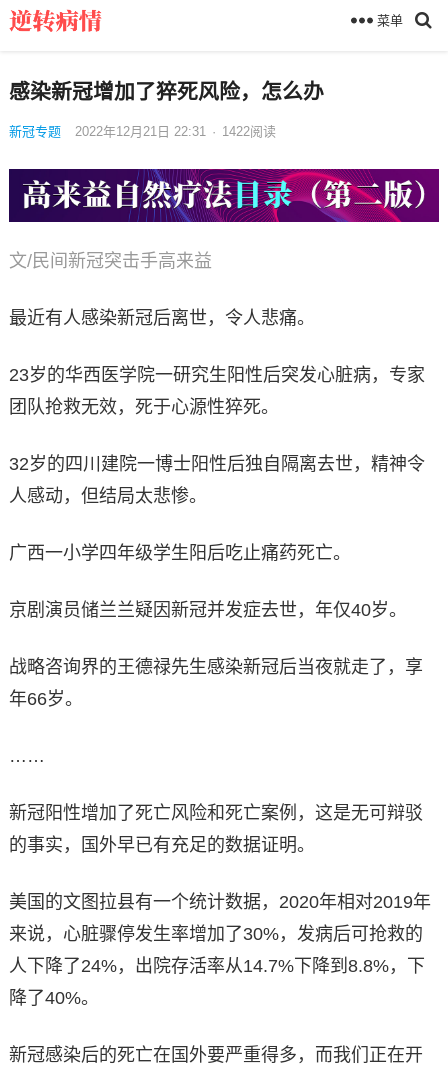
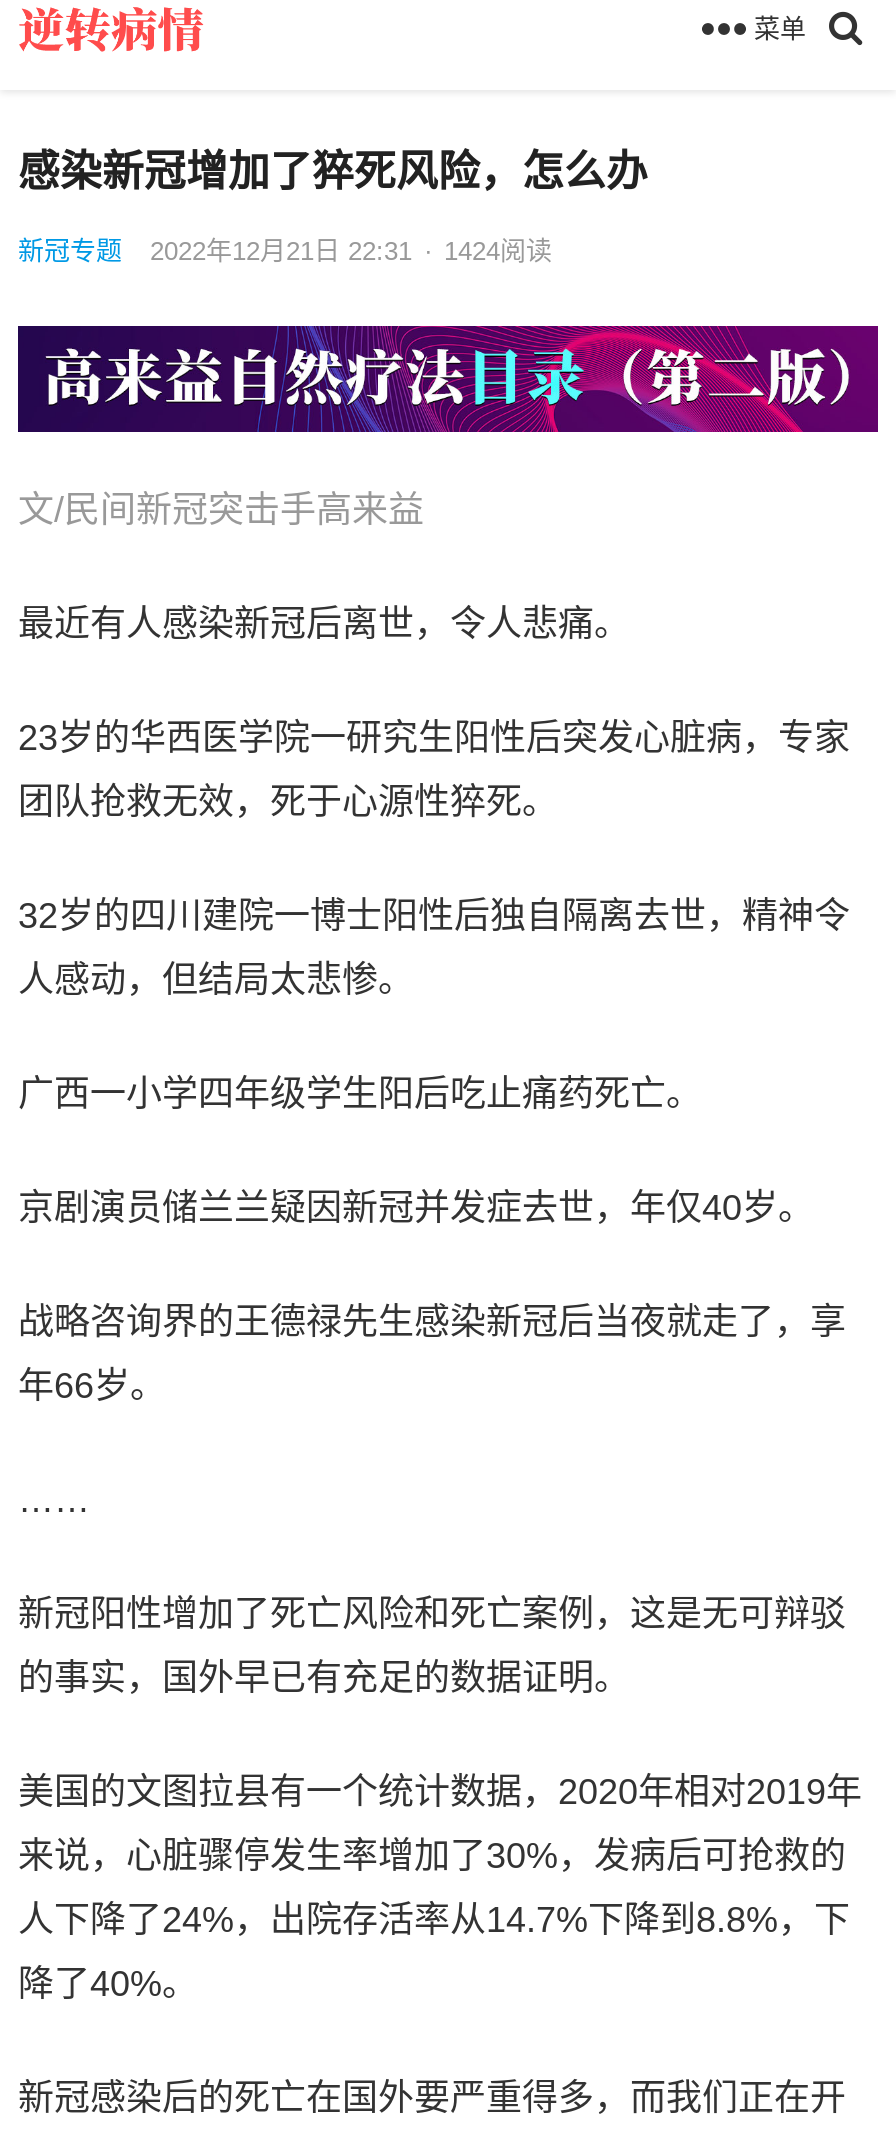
[9,124,276,139] 新冠专题 2022年12月21日 22:31 · 1422阅读 -> [18,236,552,266] 新冠专题 2022年12月21日 22:31 · 1424阅读

